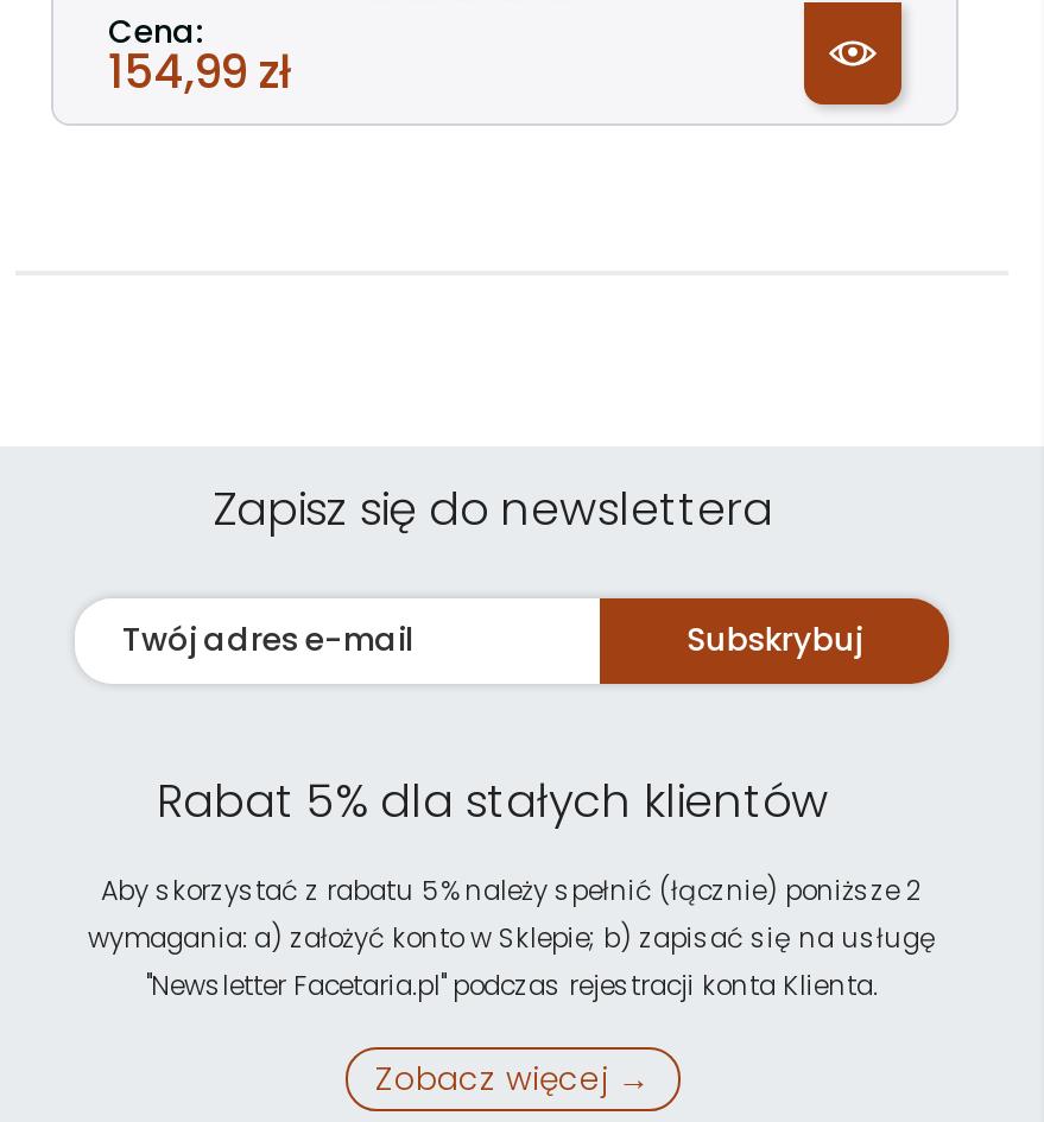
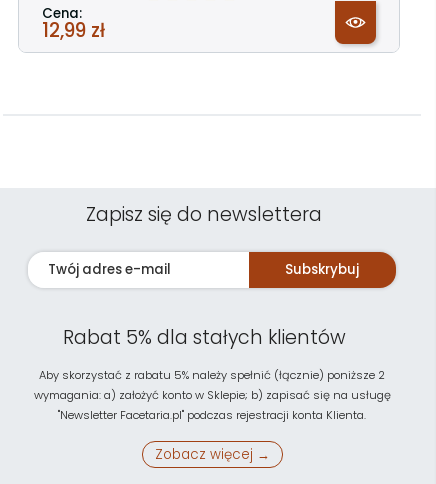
[108,40,291,104] 154,99 zł -> [42,17,105,44] 12,99 zł

